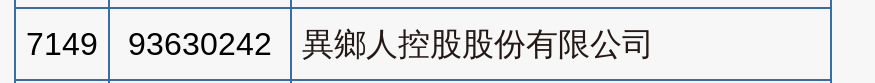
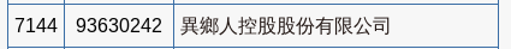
[26,27,654,61] 7149 93630242 異鄉人控股股份有限公司 -> [14,15,392,36] 7144 93630242 異鄉人控股股份有限公司

